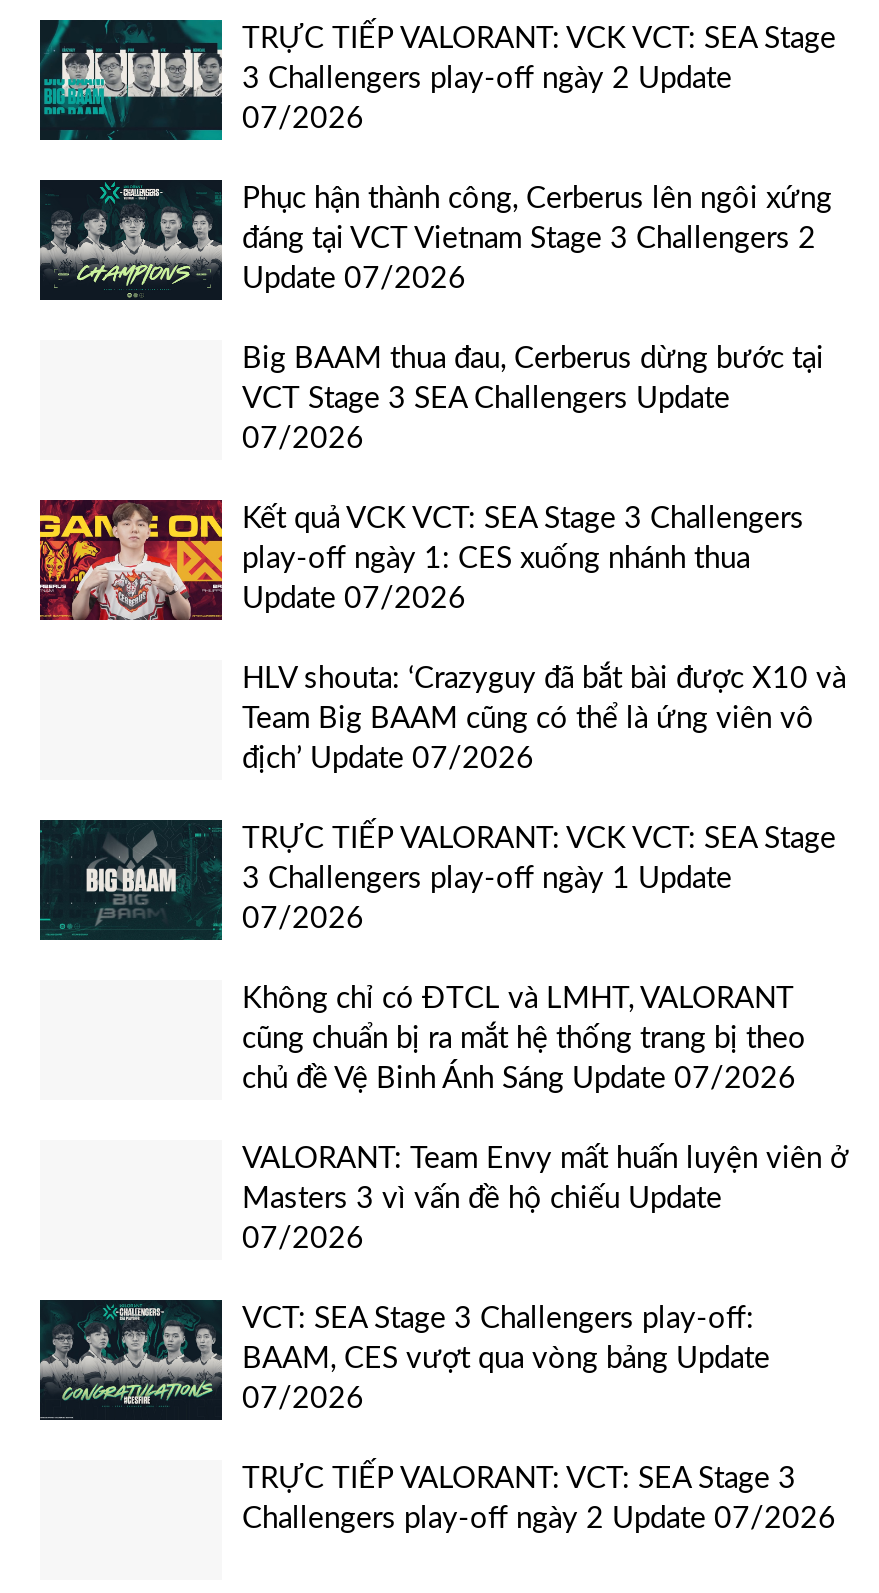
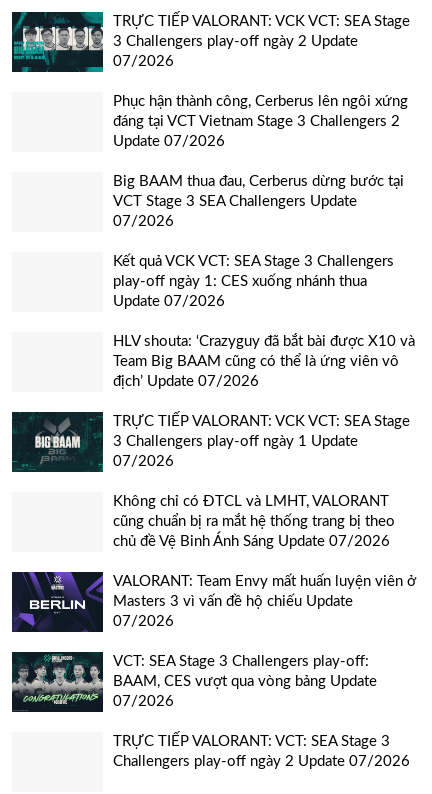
[38,178,224,302] [image] -> none
[38,498,224,622] [image] -> none
none -> [11,571,104,633] [image]

